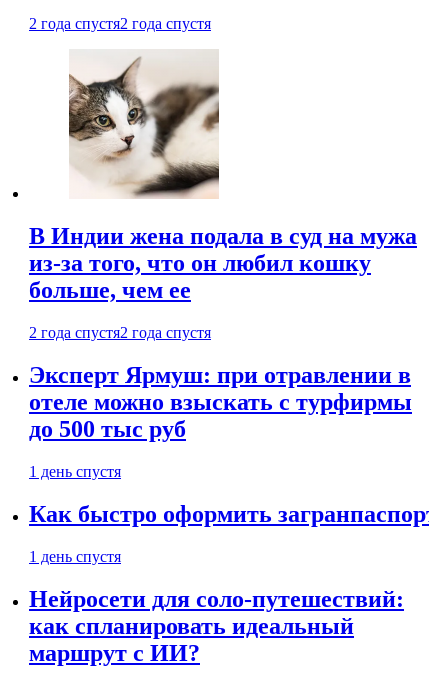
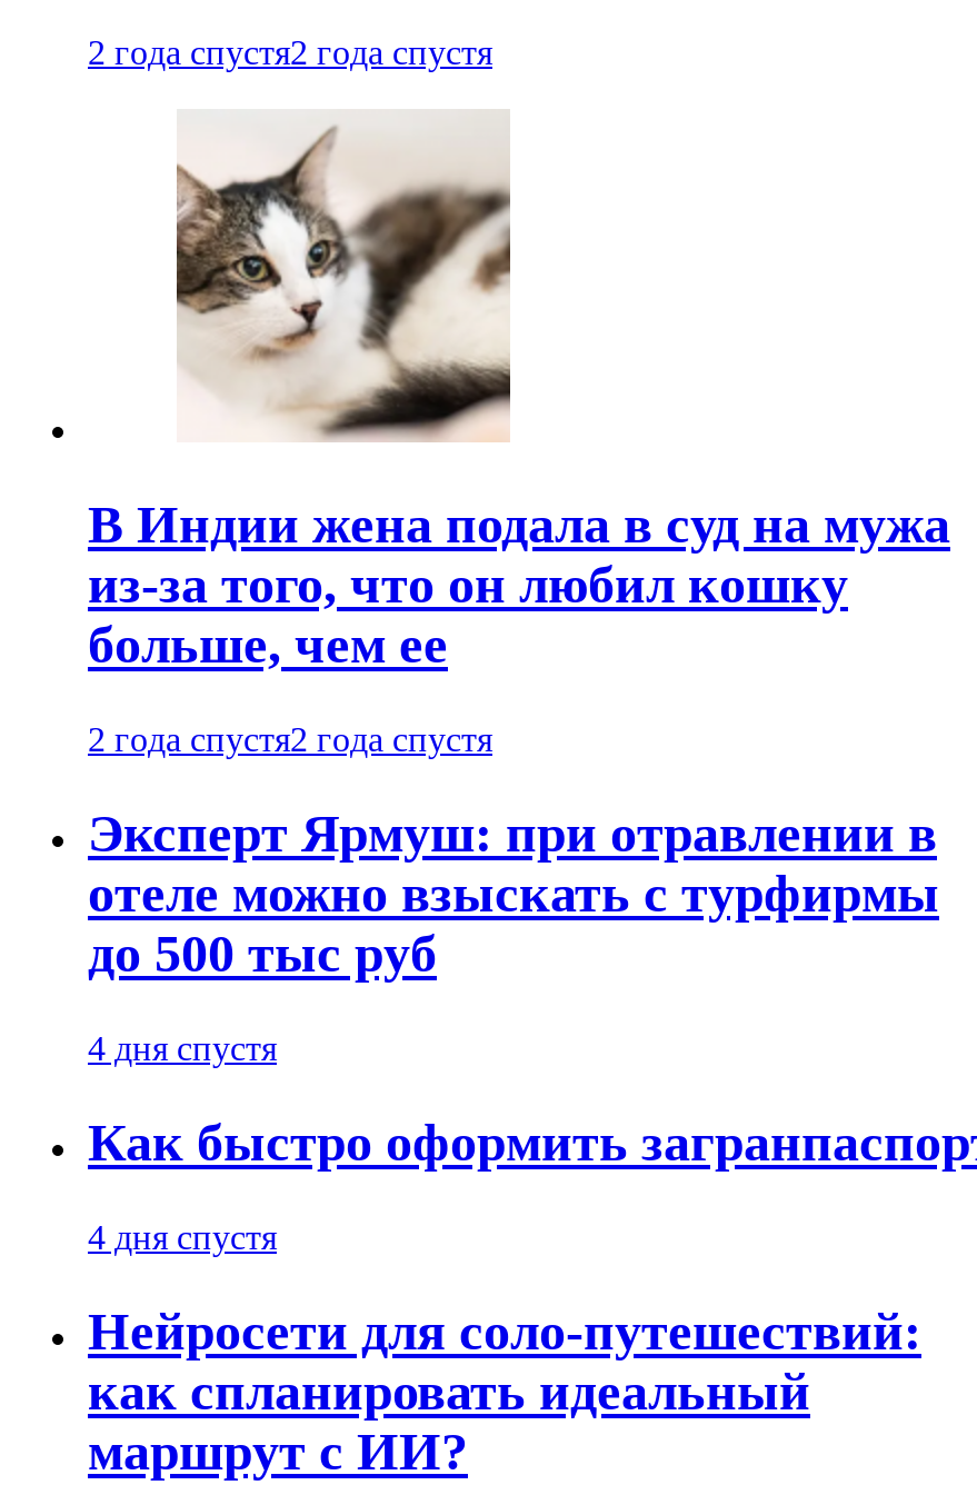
[29,463,121,480] 1 день спустя -> [88,1029,277,1067] 4 дня спустя
[29,548,121,565] 1 день спустя -> [88,1218,277,1256] 4 дня спустя

